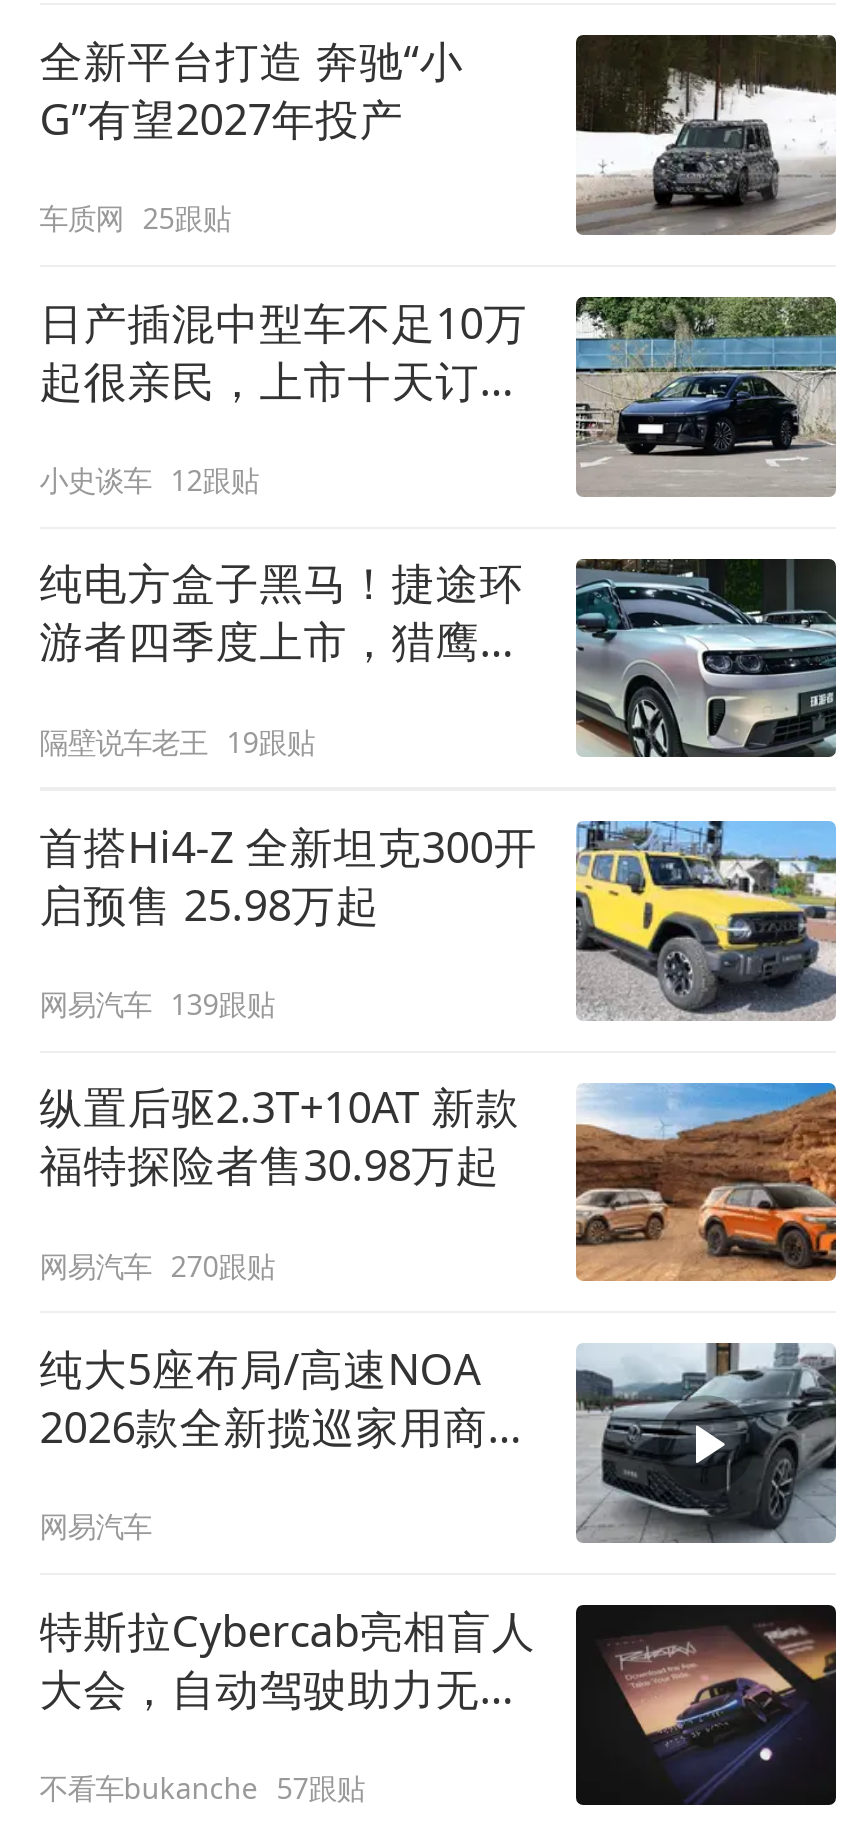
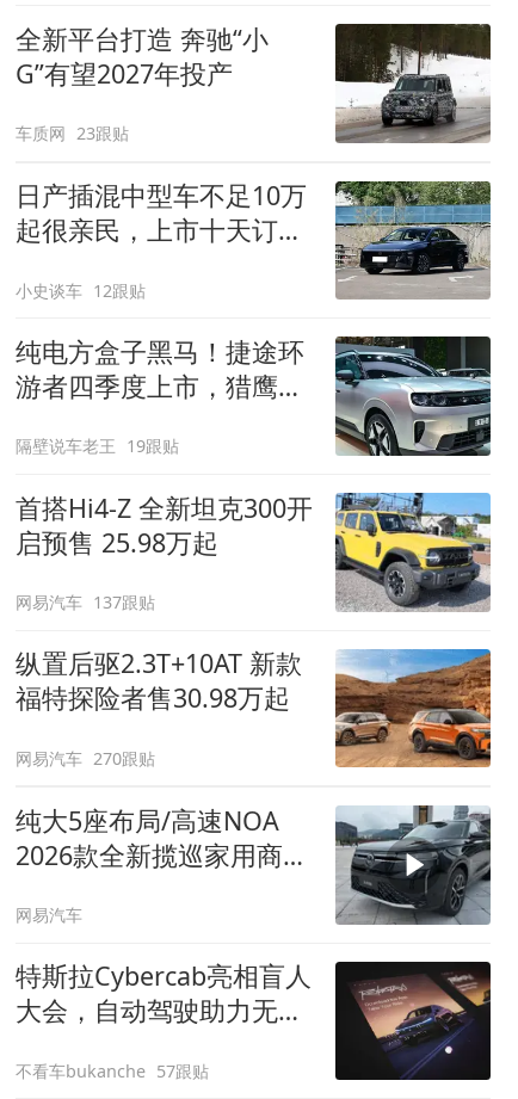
[39,199,231,237] 车质网 25跟贴 -> [15,122,129,145] 车质网 23跟贴
[39,985,275,1023] 网易汽车 139跟贴 -> [15,591,156,613] 网易汽车 137跟贴

